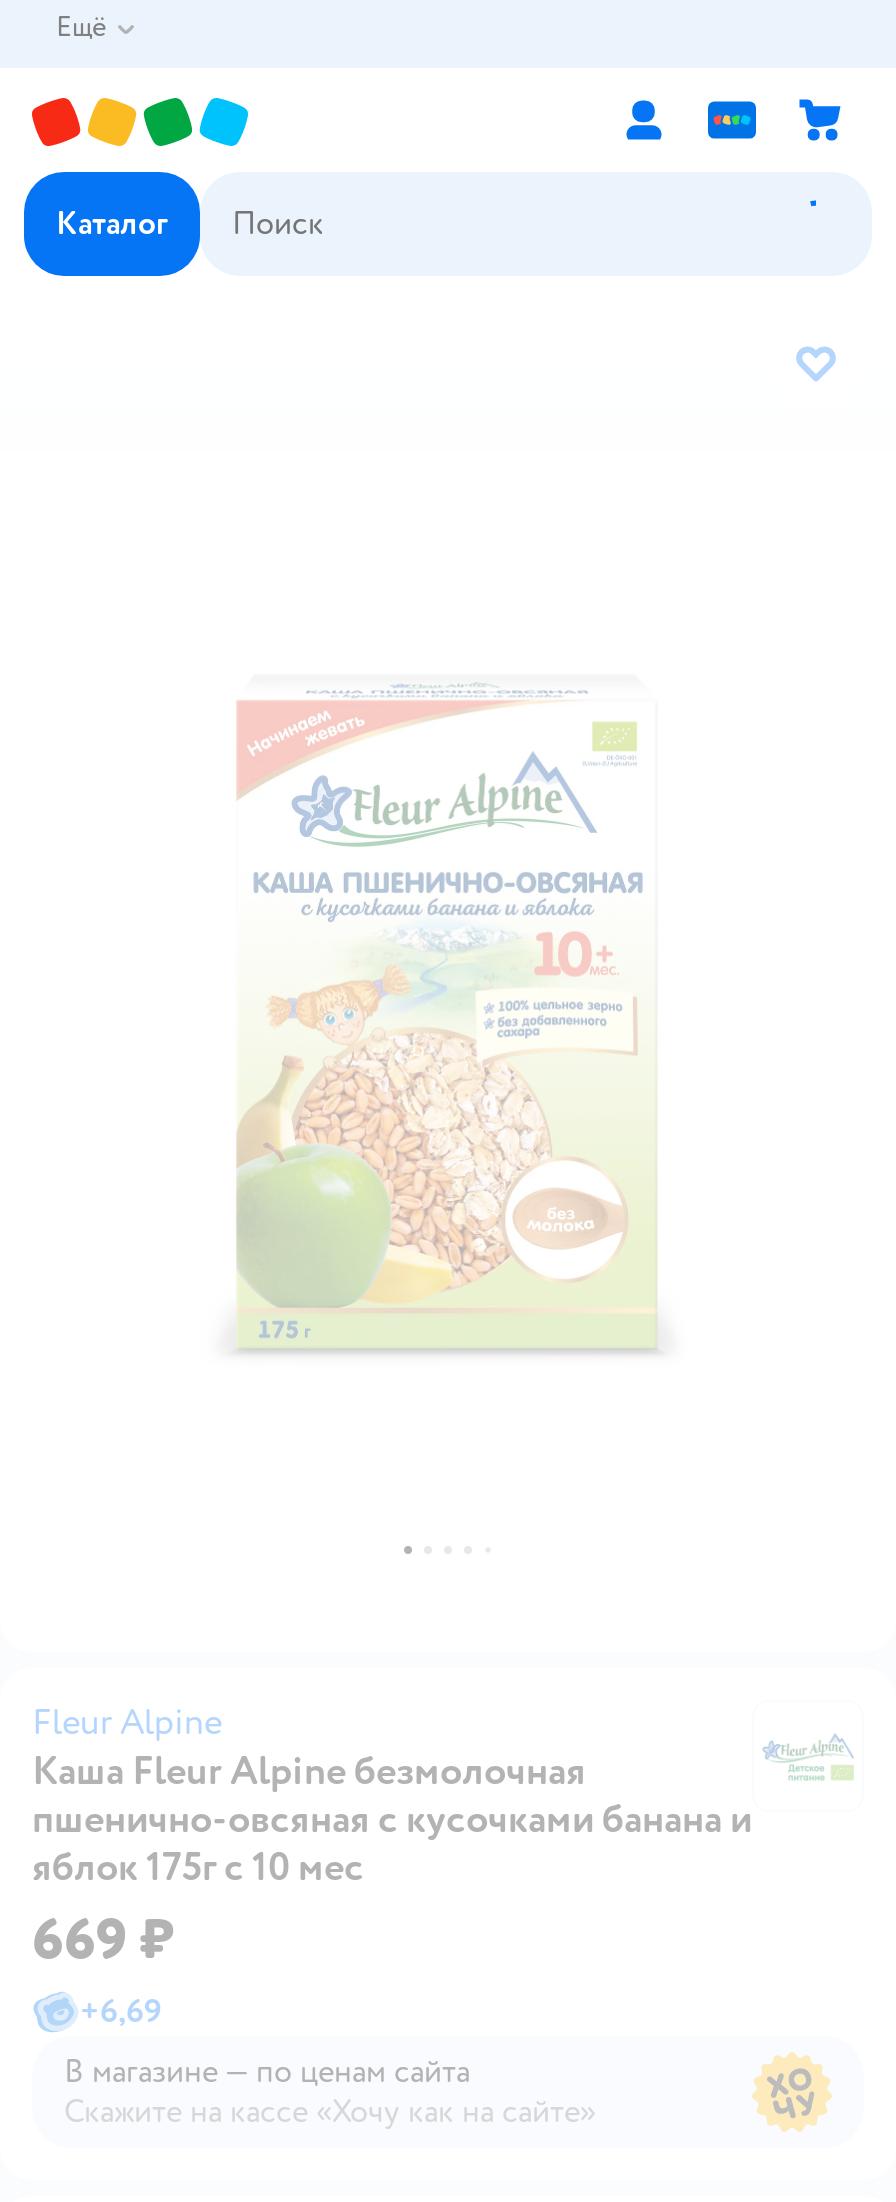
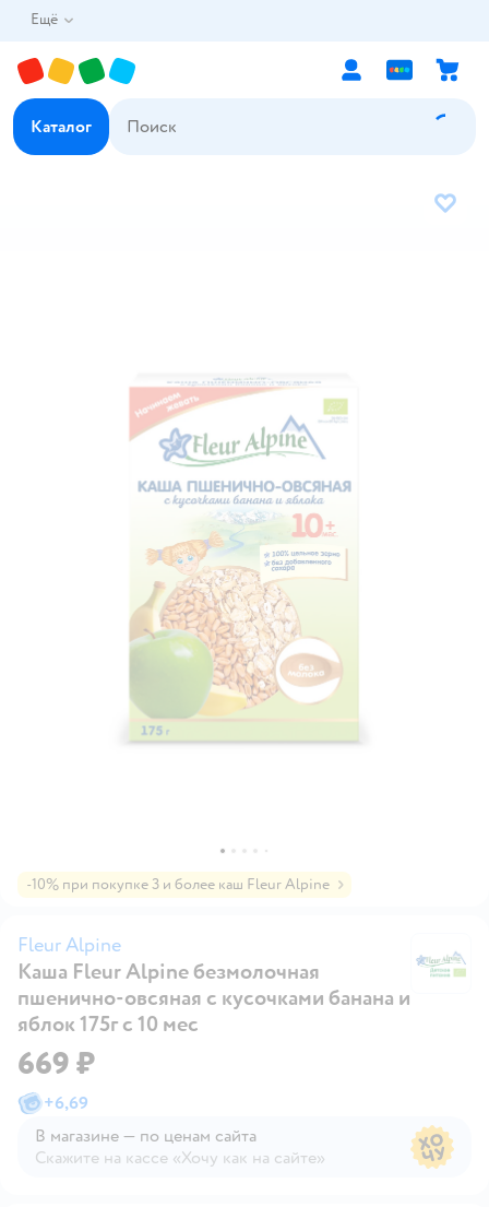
none -> [26,875,330,893] -10% при покупке 3 и более каш Fleur Alpine

